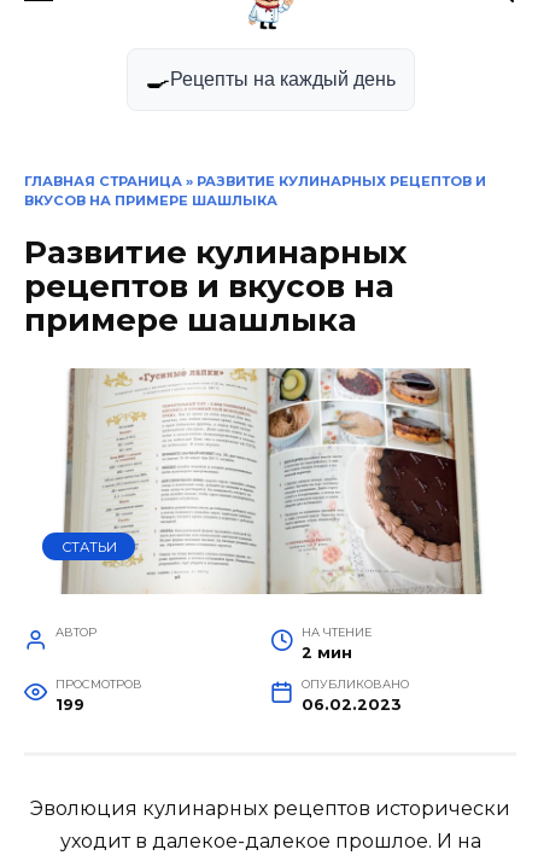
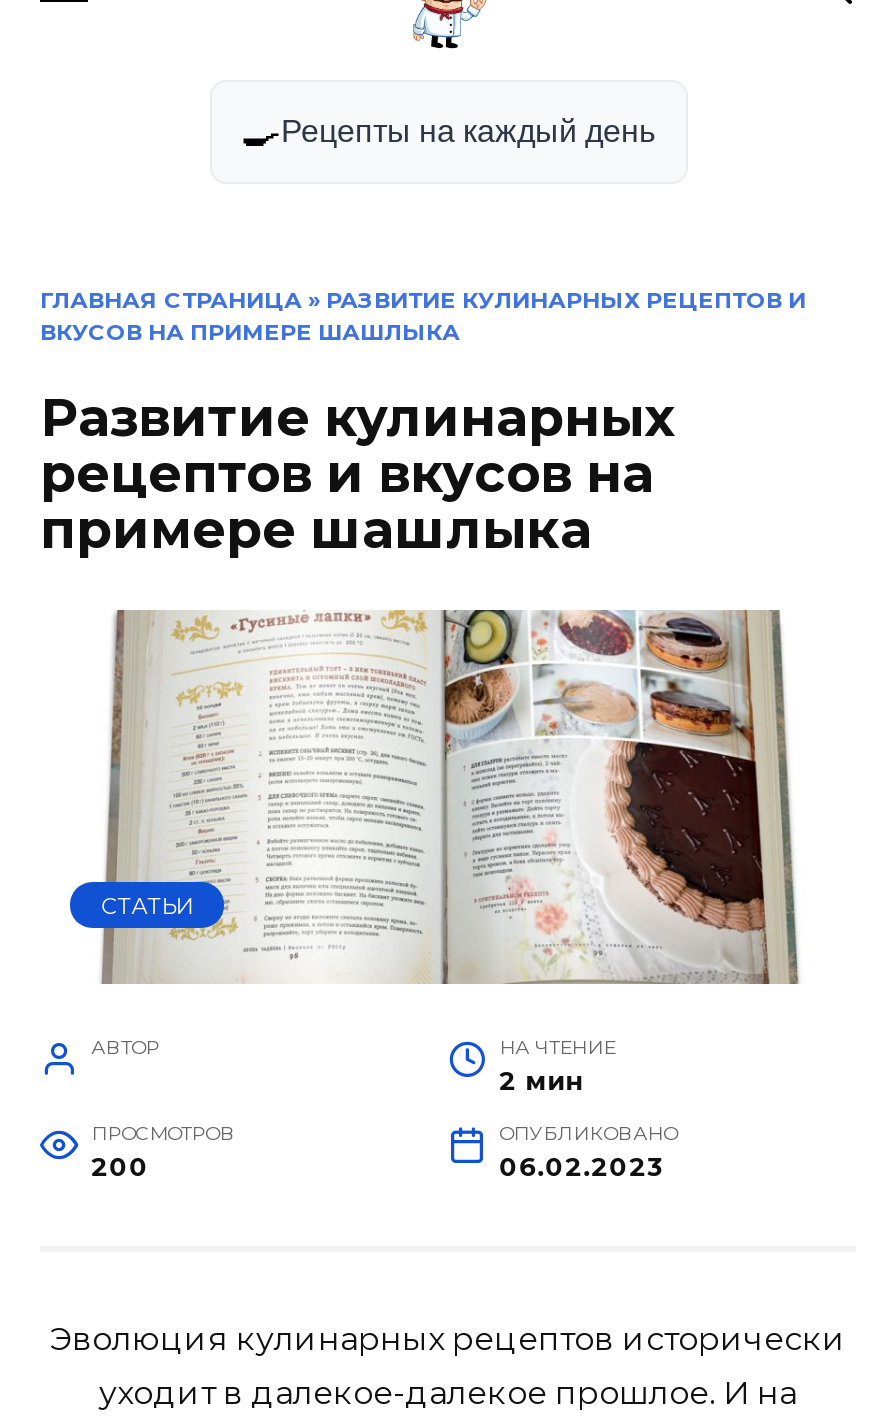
[55,696,84,714] 199 -> [91,1153,149,1183] 200

